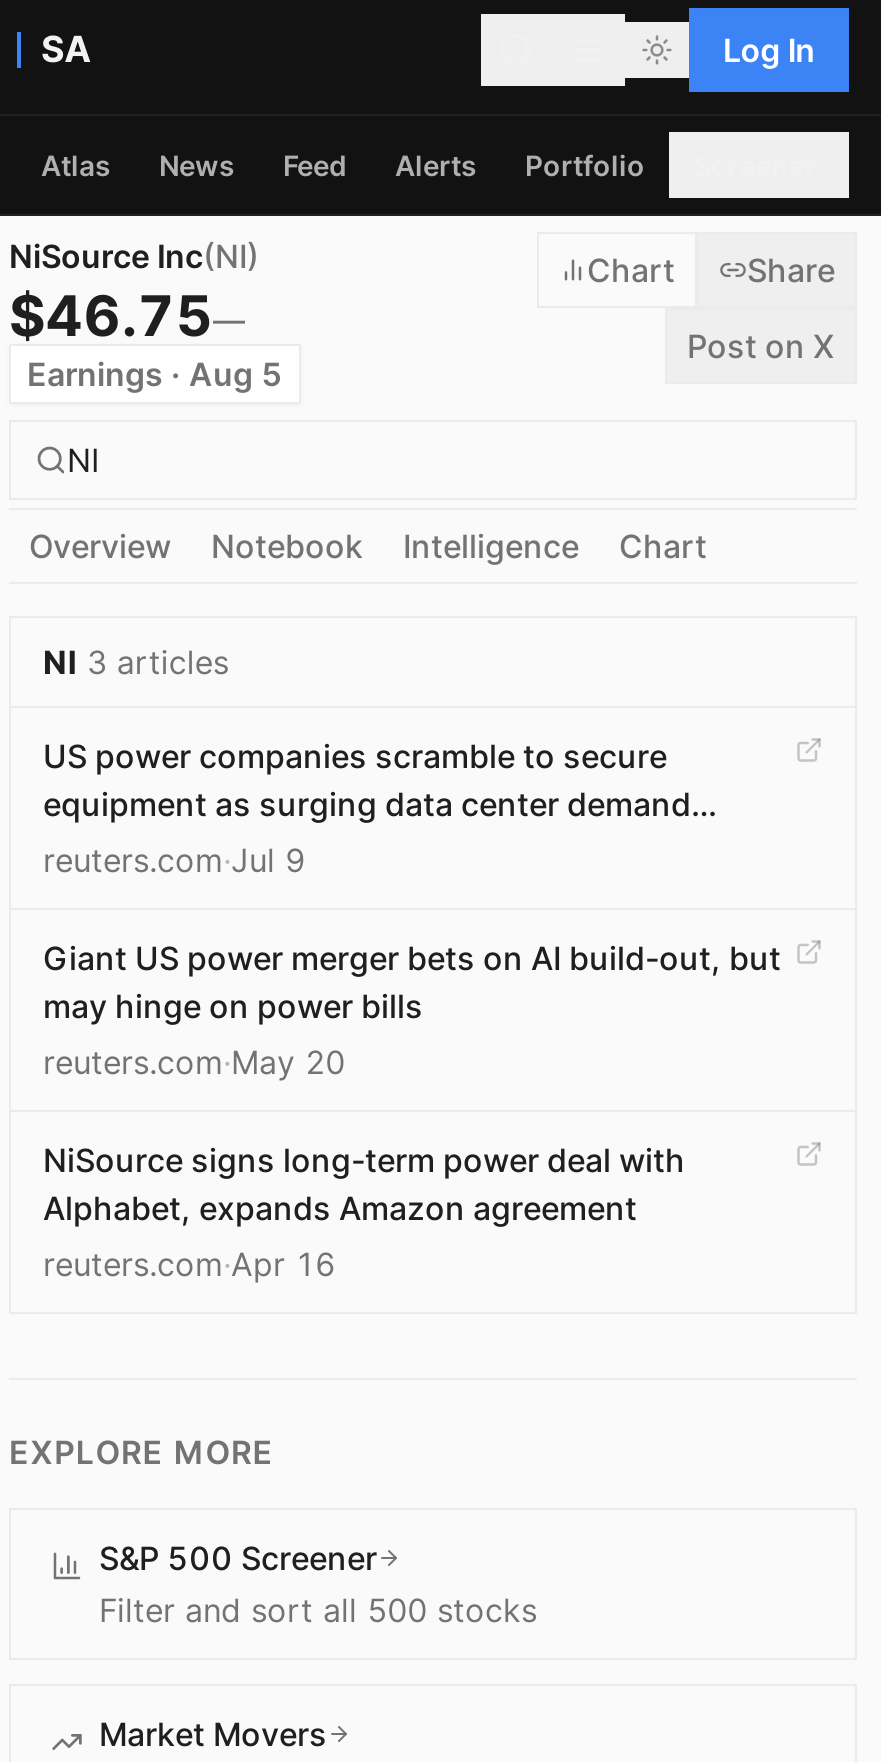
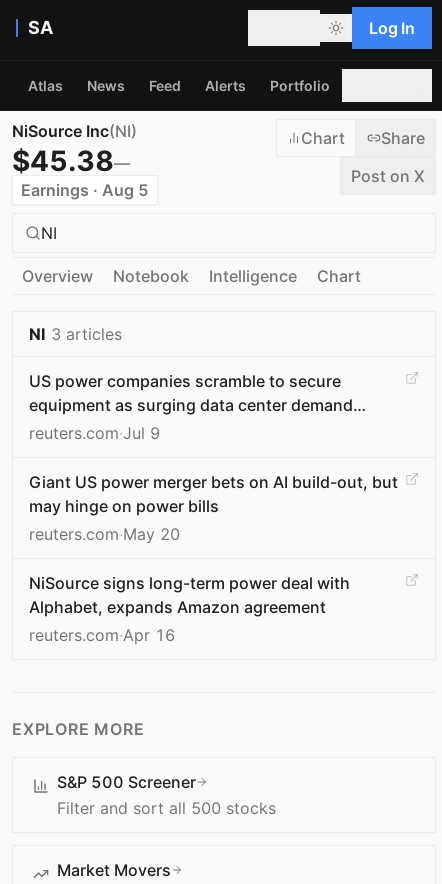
[9,282,245,350] $46.75— -> [12,144,130,178] $45.38—

